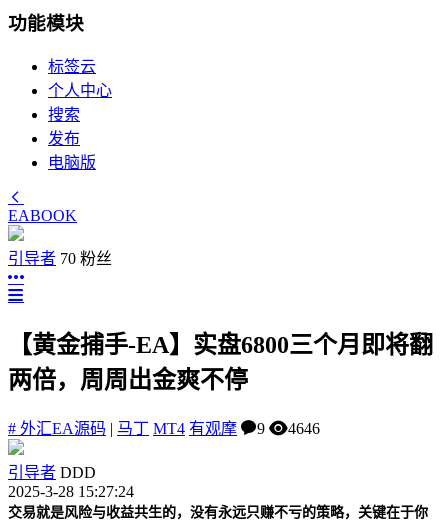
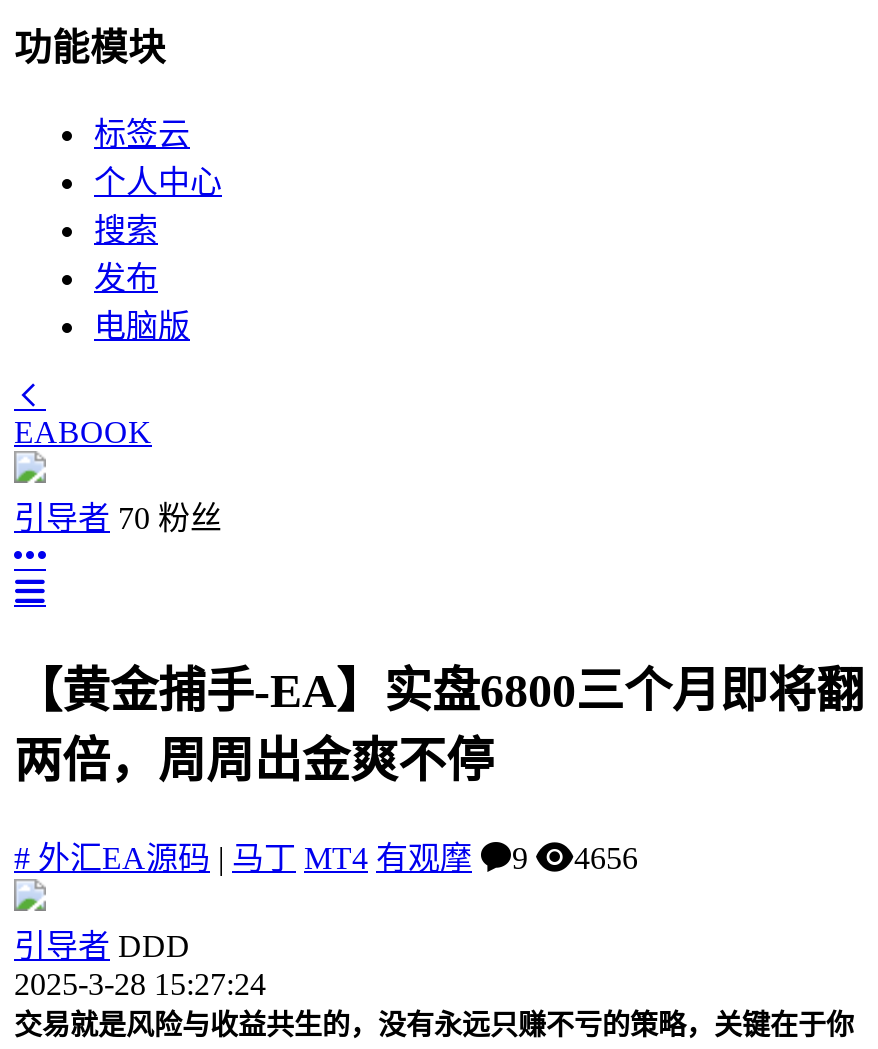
[288,420,320,437] 4646 -> [574,841,638,875] 4656

